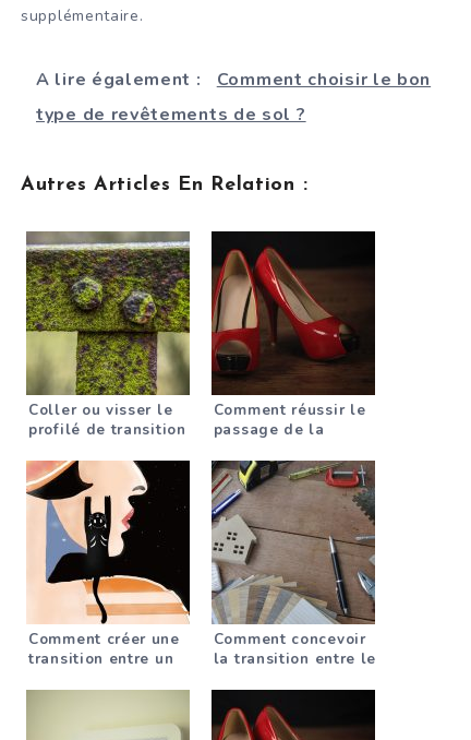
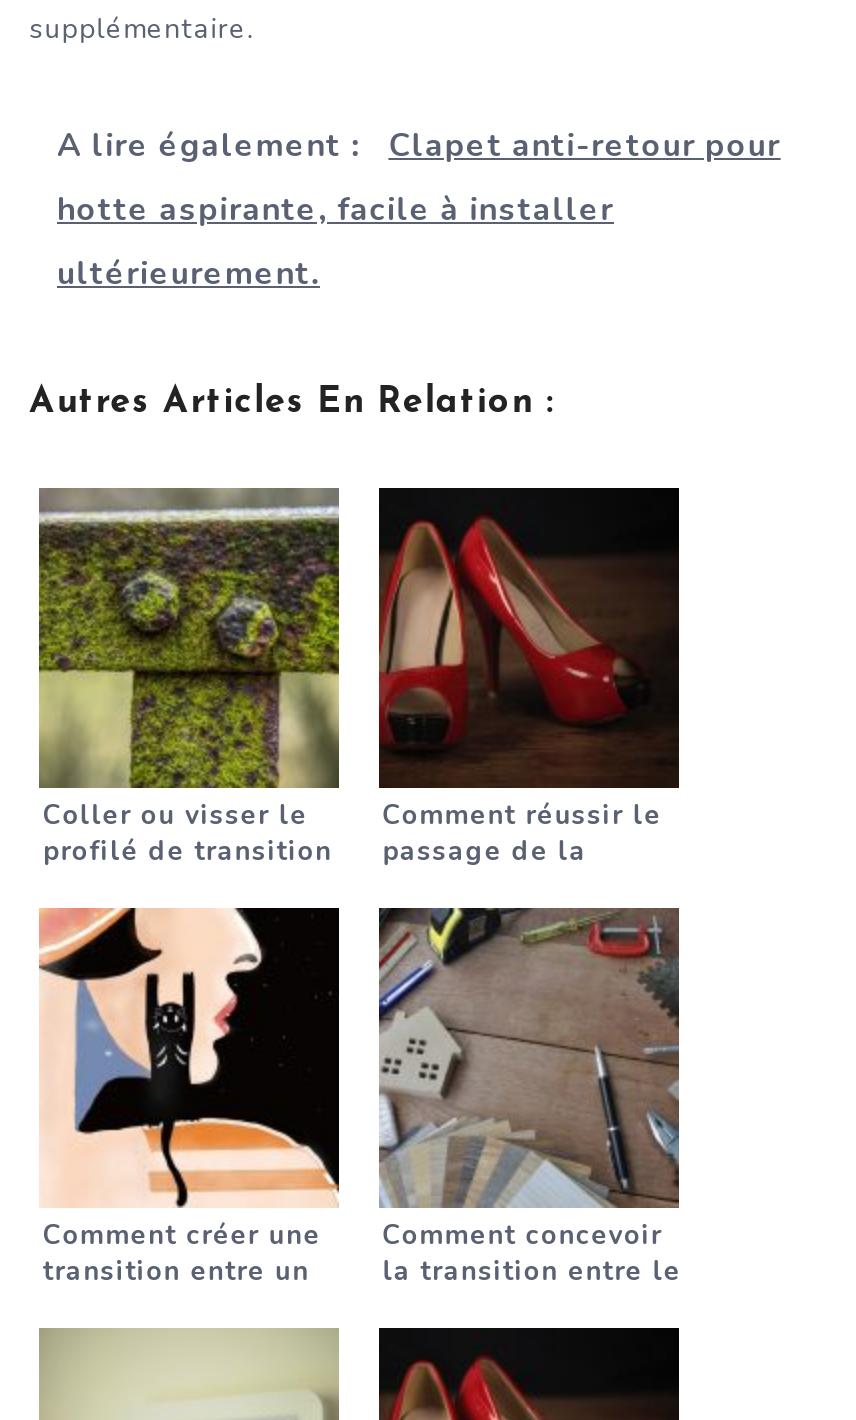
[36,67,431,126] A lire également : Comment choisir le bon | type de revêtements de sol ? -> [57,123,781,295] A lire également : Clapet anti-retour pour | hotte aspirante, facile à installer | ultérieurement.

